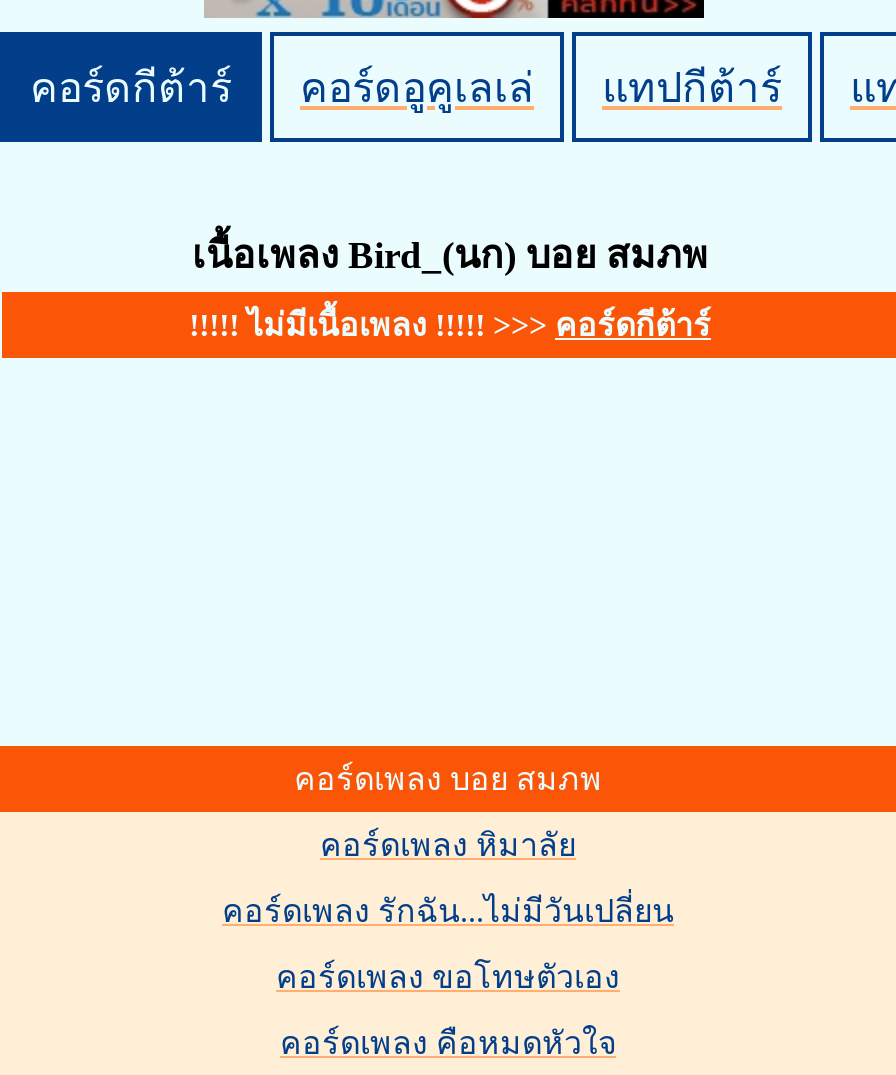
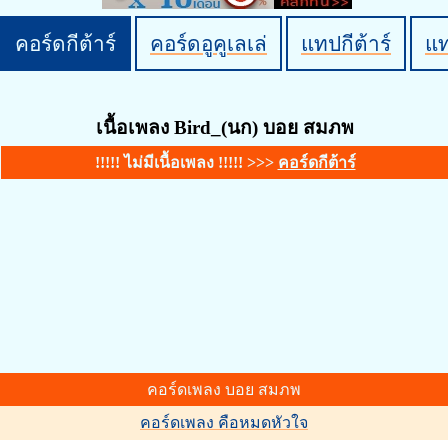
[222,829,674,995] คอร์ดเพลง หิมาลัย | คอร์ดเพลง รักฉัน...ไม่มีวันเปลี่ยน | คอร์ดเพลง ขอโทษตัวเอง -> none

